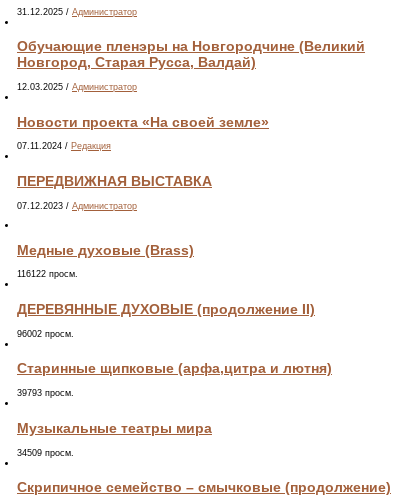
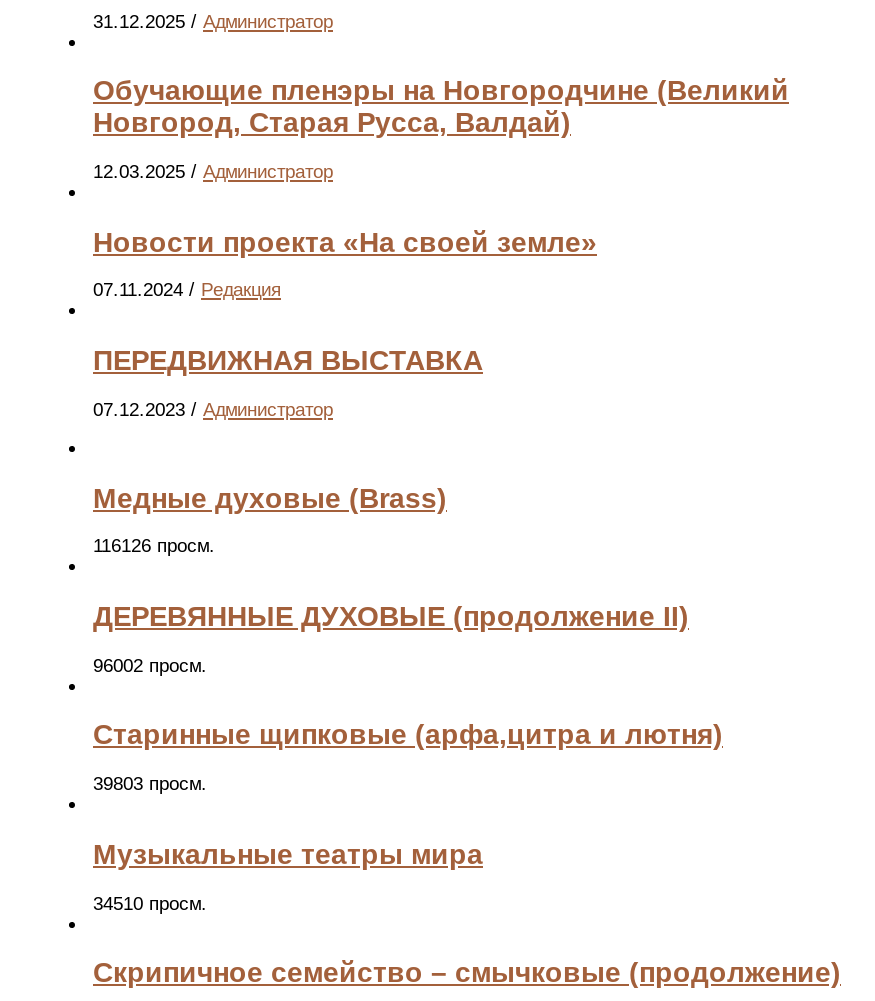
[17,269,78,279] 116122 просм. -> [93,537,215,557] 116126 просм.
[17,388,74,398] 39793 просм. -> [93,774,207,794] 39803 просм.
[17,447,74,457] 34509 просм. -> [93,893,207,913] 34510 просм.

